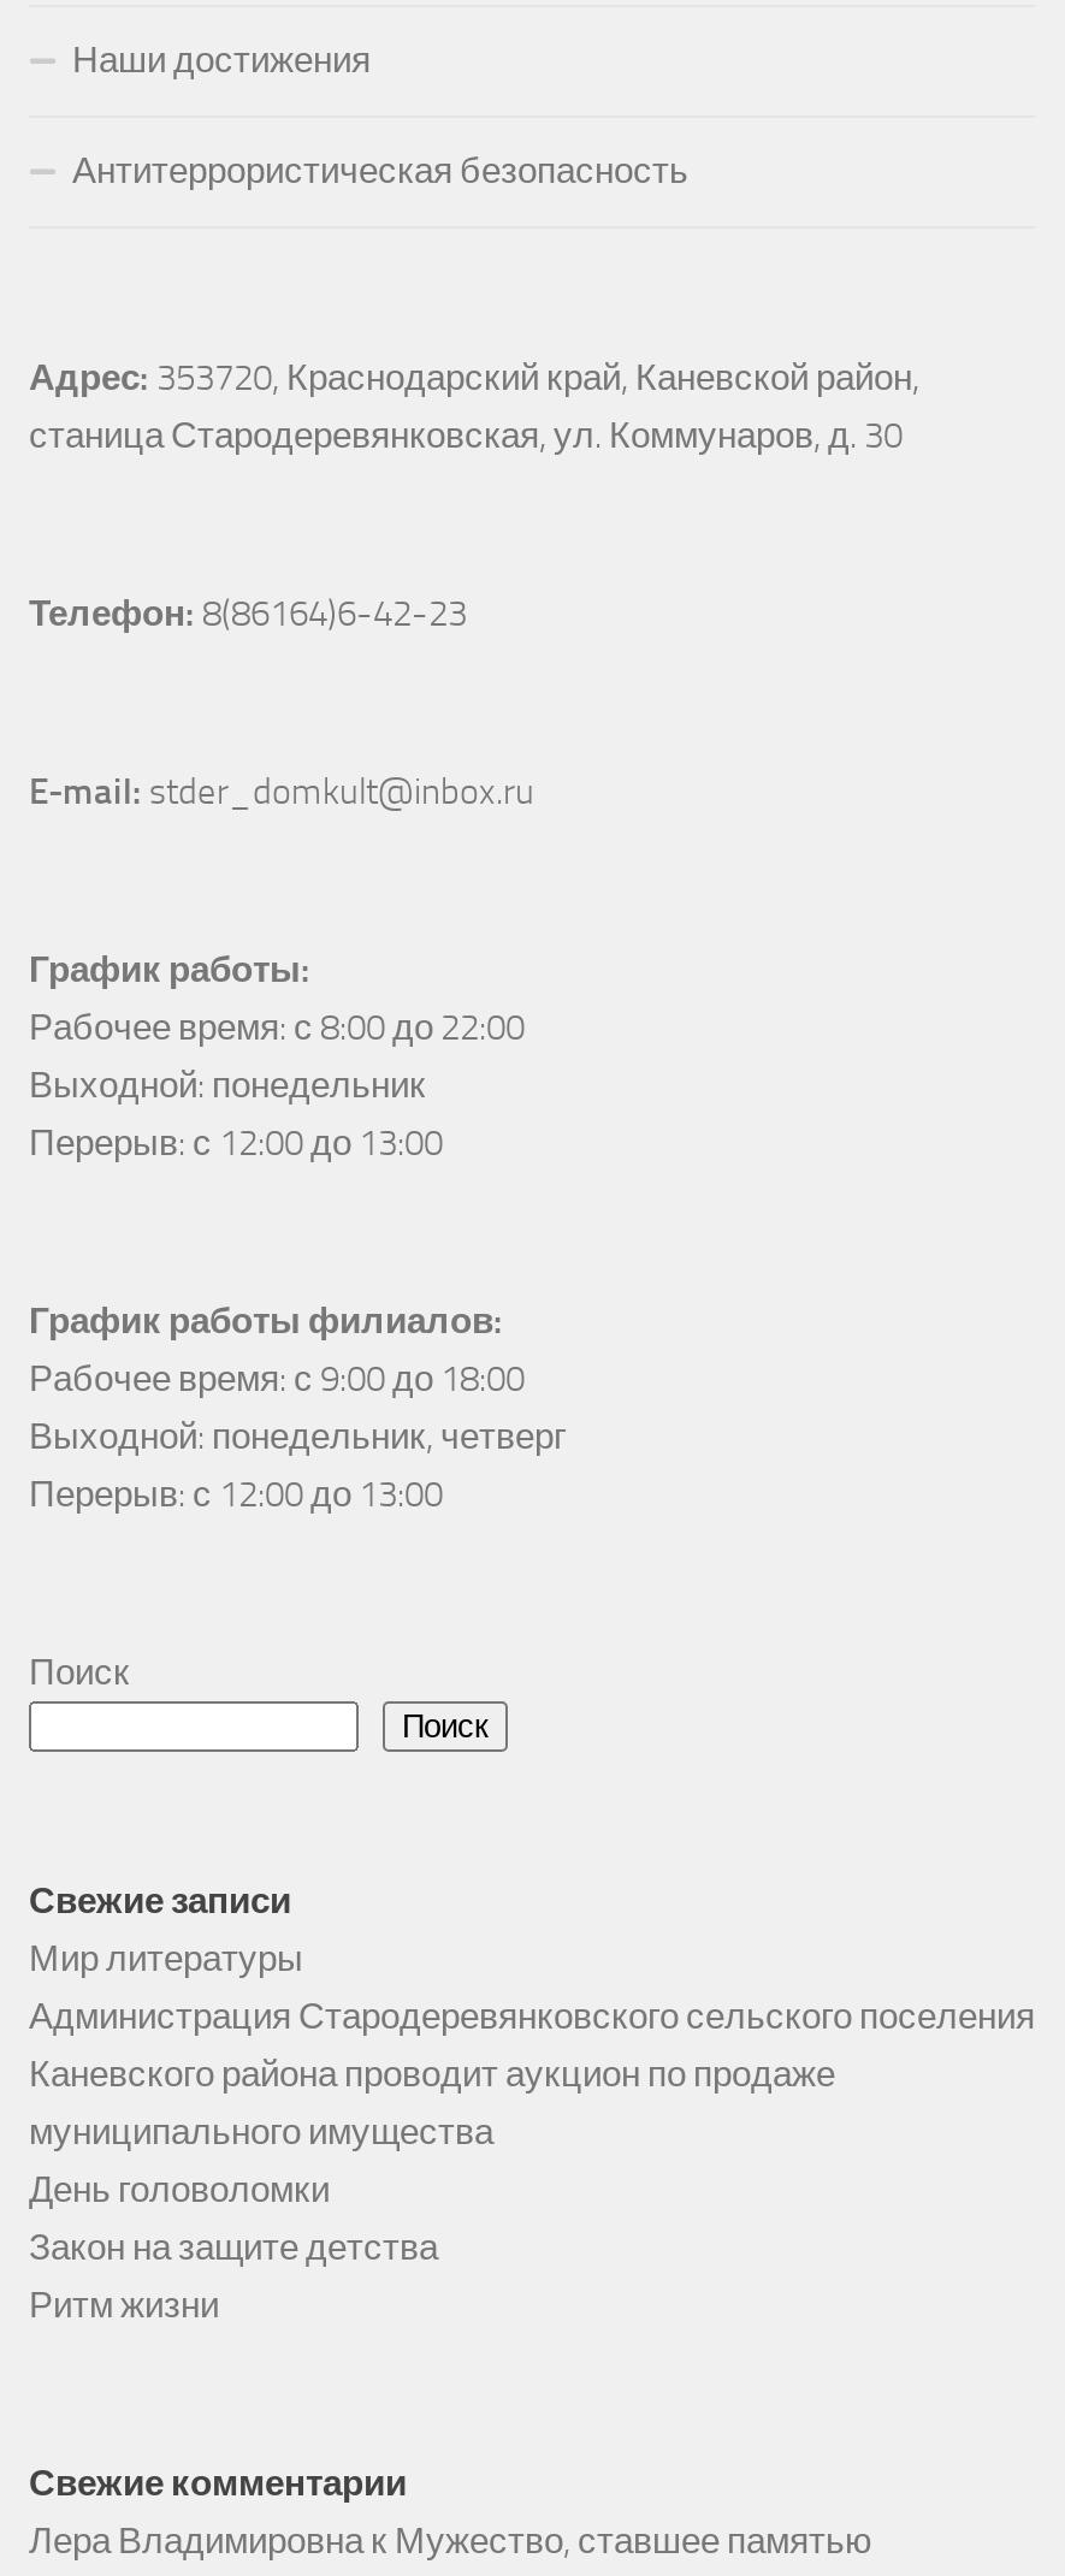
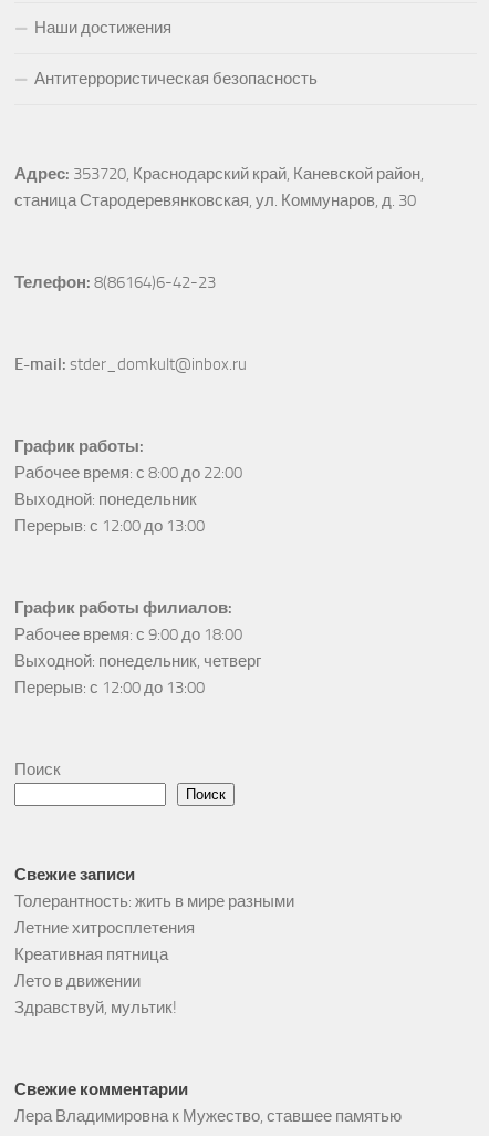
[29,1936,1035,2326] Мир литературы | Администрация Стародеревянковского сельского поселения | Каневского района проводит аукцион по продаже | муниципального имущества | День головоломки | Закон на защите детства | Ритм жизни -> [14,891,294,1017] Толерантность: жить в мире разными | Летние хитросплетения | Креативная пятница | Лето в движении | Здравствуй, мультик!

